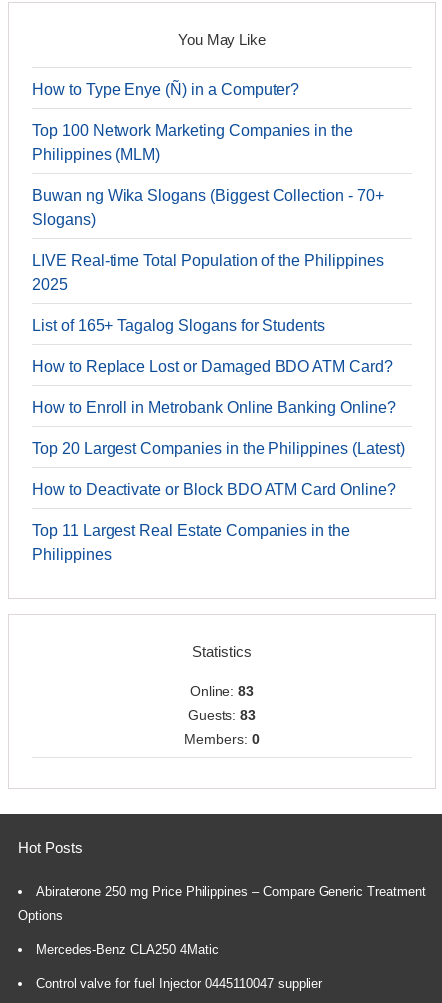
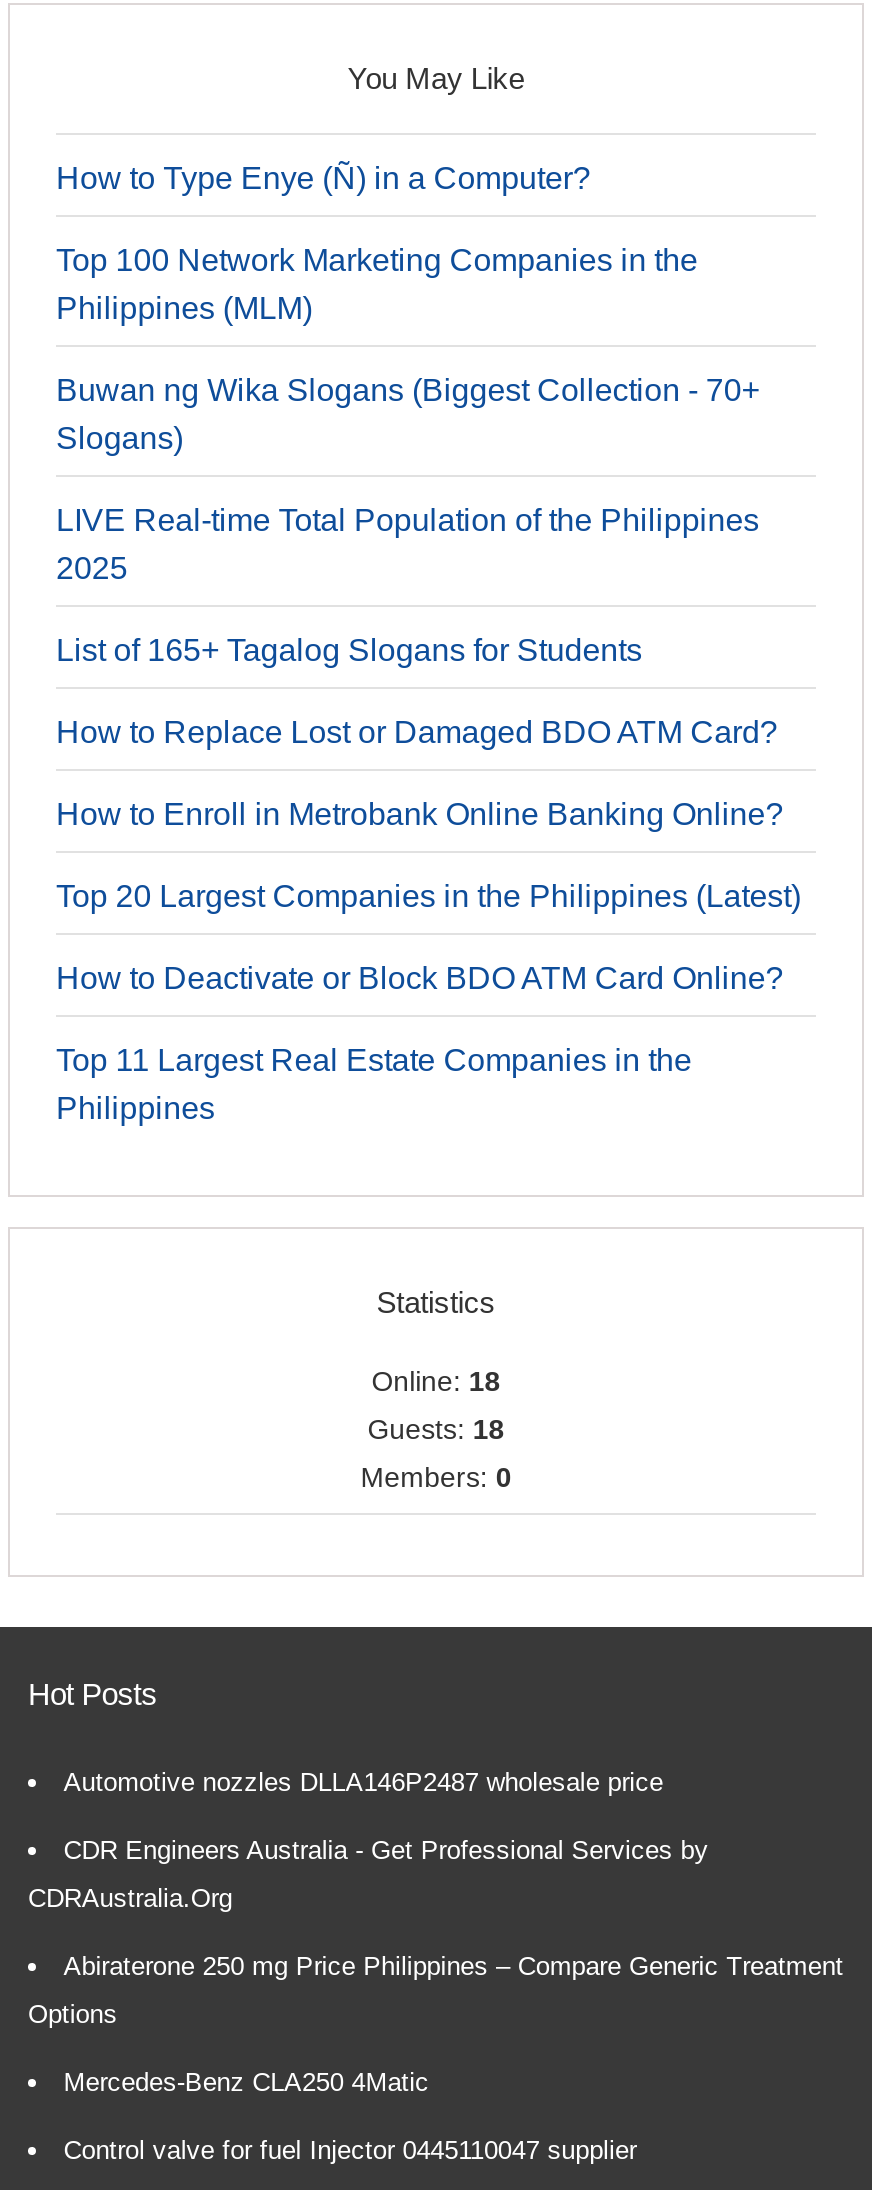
[190,683,254,699] Online: 83 -> [371,1365,501,1397] Online: 18
[188,707,256,723] Guests: 83 -> [367,1413,505,1445] Guests: 18
none -> [28,1767,708,1913] Automotive nozzles DLLA146P2487 wholesale price | CDR Engineers Australia - Get Professional Services by | CDRAustralia.Org

